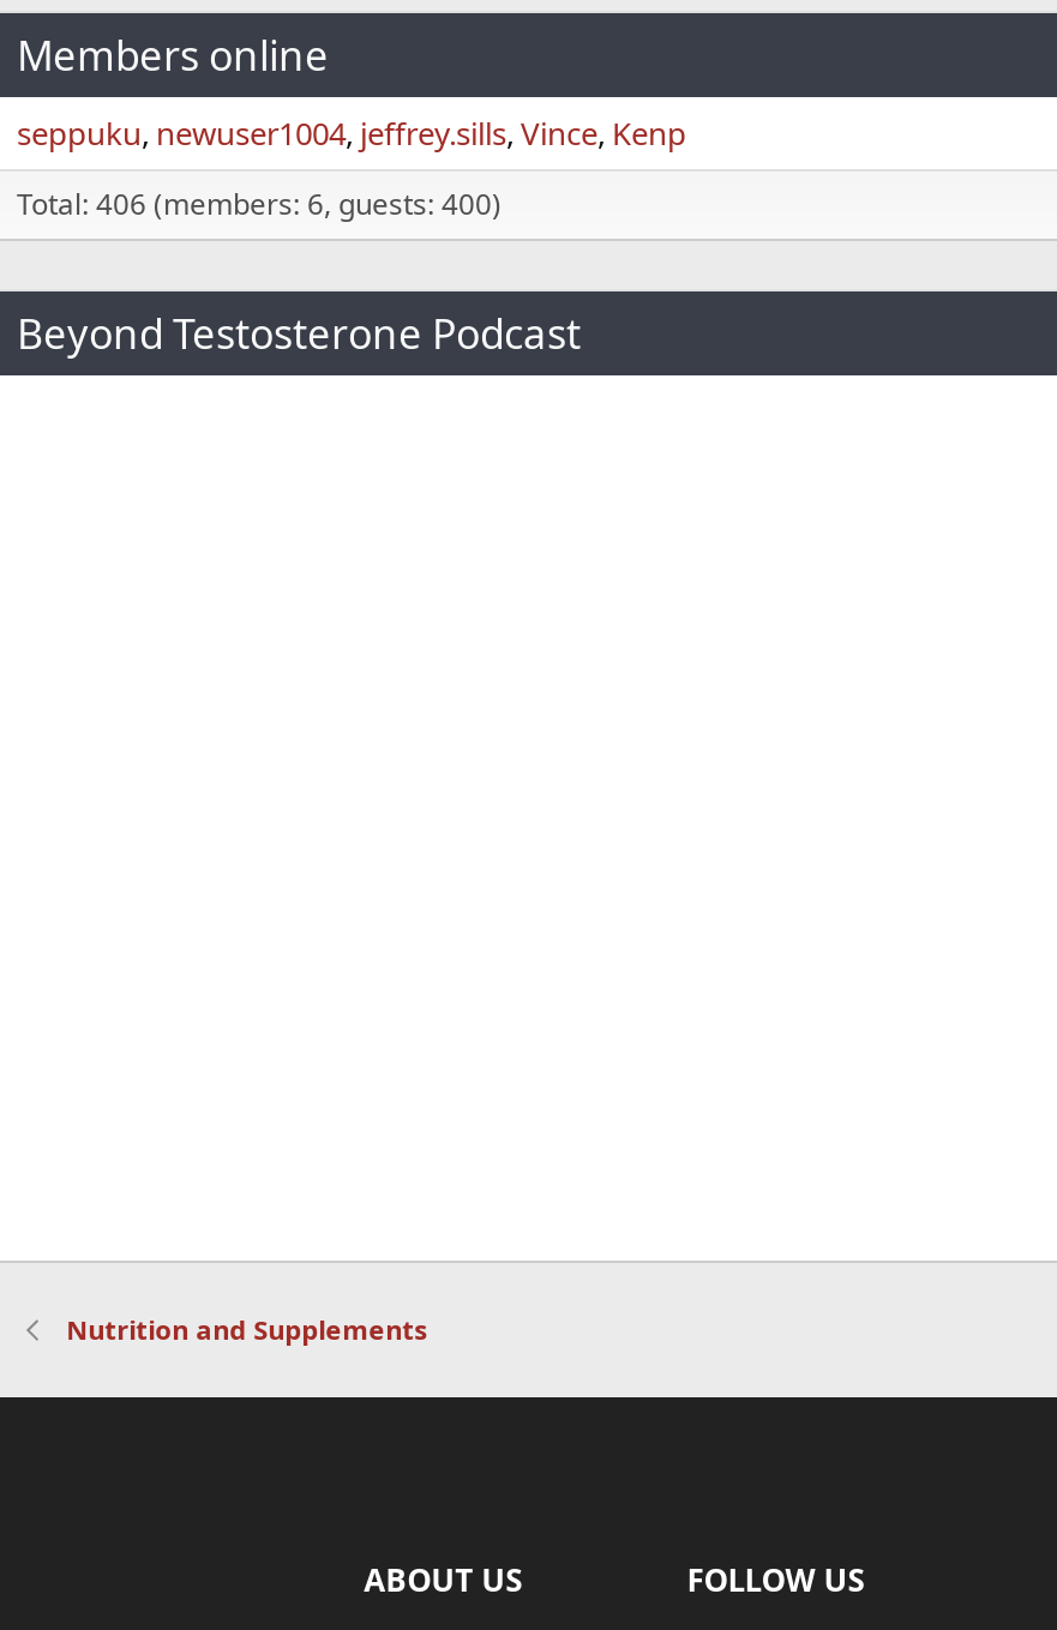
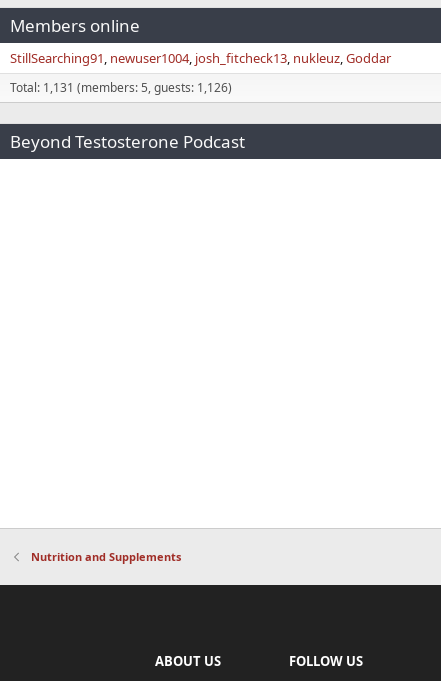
[17,111,686,154] seppuku newuser1004 jeffrey.sills Vince Kenp -> [10,49,391,67] StillSearching91 newuser1004 josh_fitcheck13 nukleuz Goddar
[17,183,502,224] Total: 406 (members: 6, guests: 400) -> [10,79,232,96] Total: 1,131 (members: 5, guests: 1,126)

